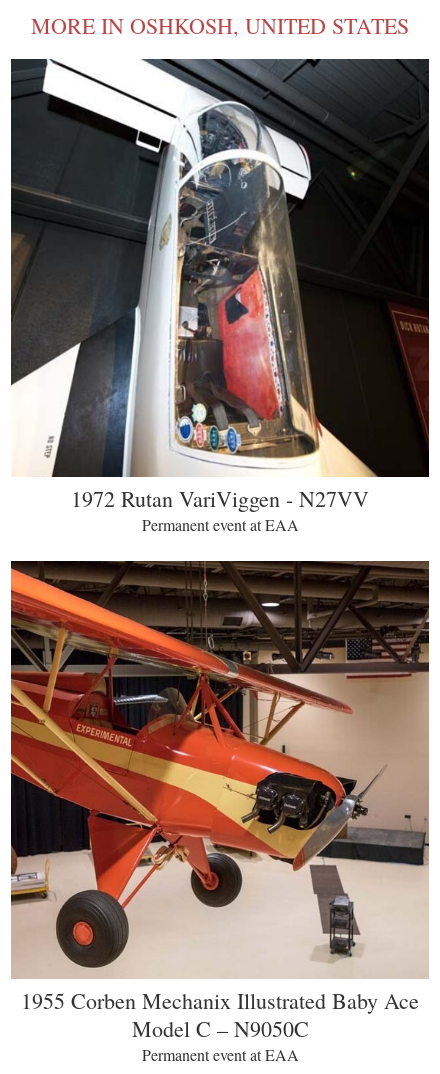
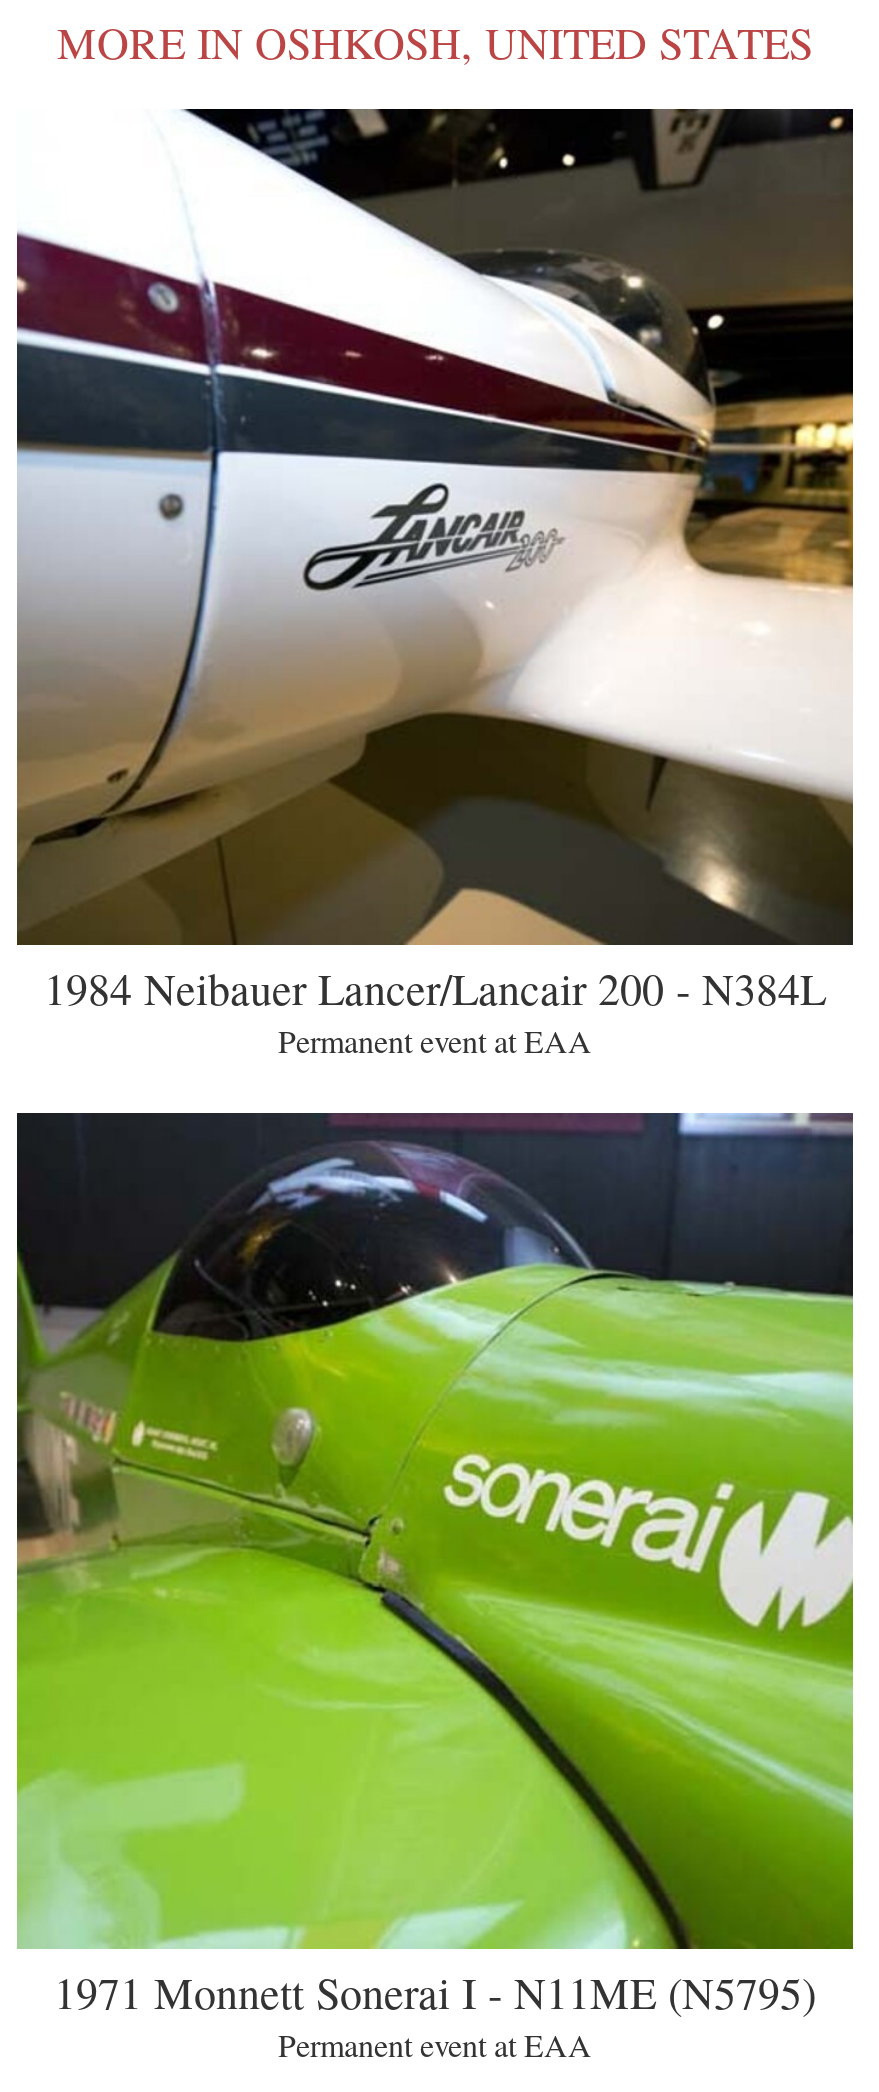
[10,58,430,513] [image] | 1972 Rutan VariViggen - N27VV -> [15,107,855,1016] [image] | 1984 Neibauer Lancer/Lancair 200 - N384L
[10,560,430,1043] [image] | 1955 Corben Mechanix Illustrated Baby Ace | Model C – N9050C -> [15,1113,855,2020] [image] | 1971 Monnett Sonerai I - N11ME (N5795)

